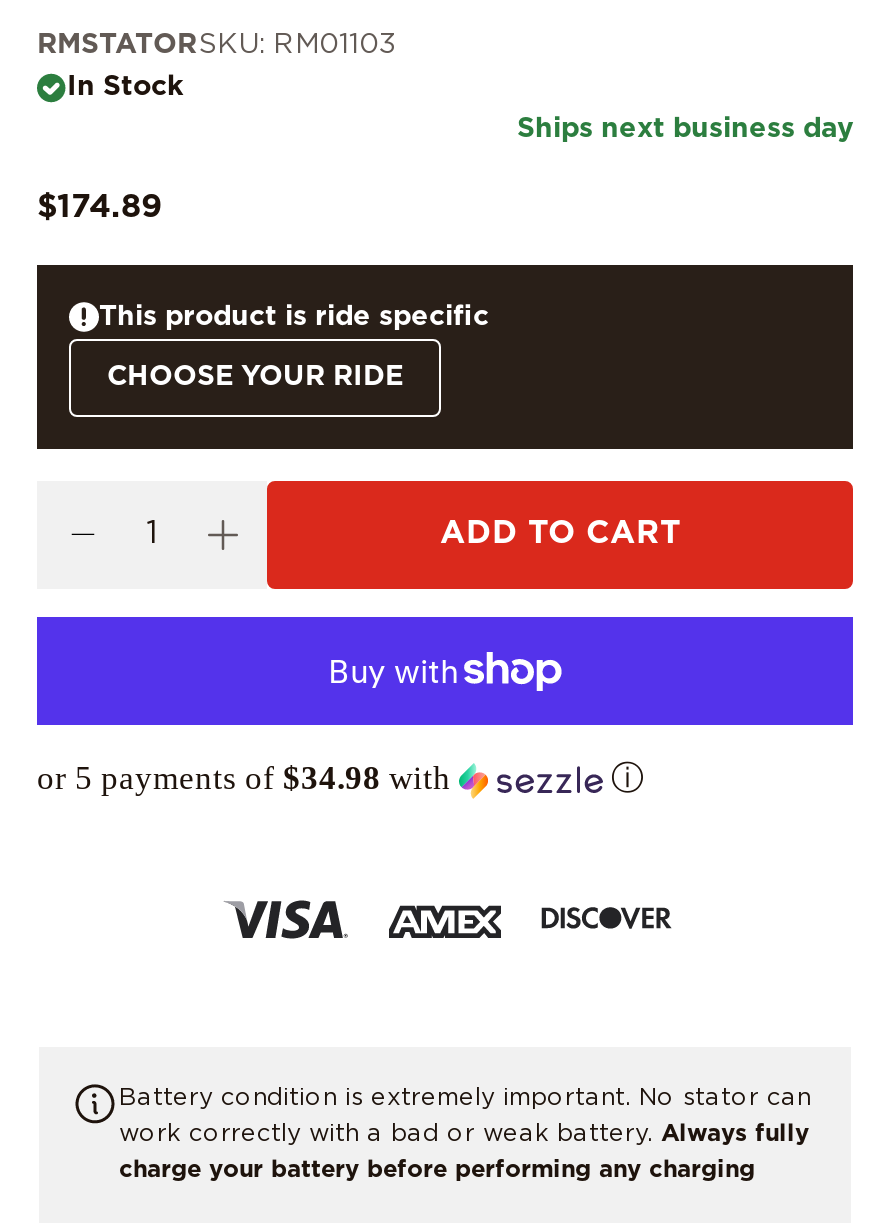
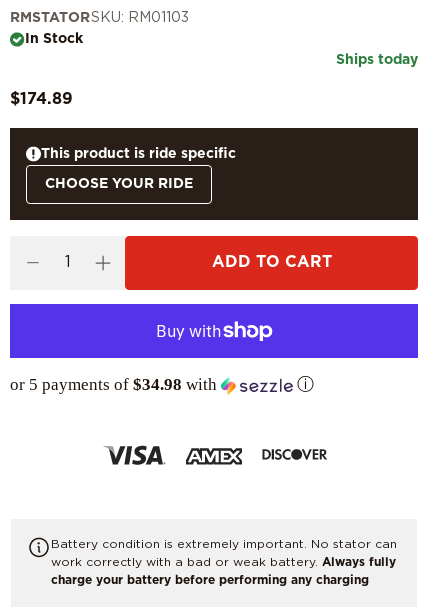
[517,114,853,142] Ships next business day -> [336,52,418,66] Ships today

